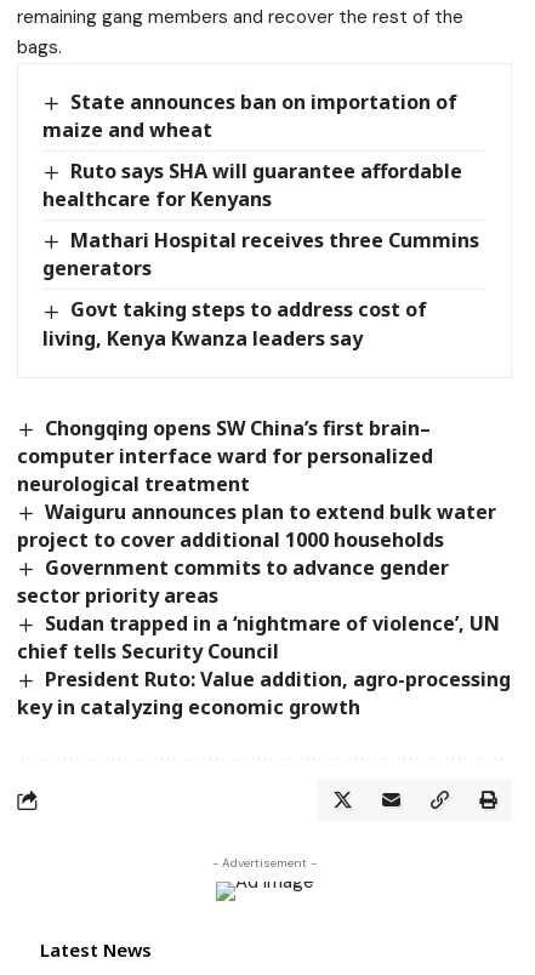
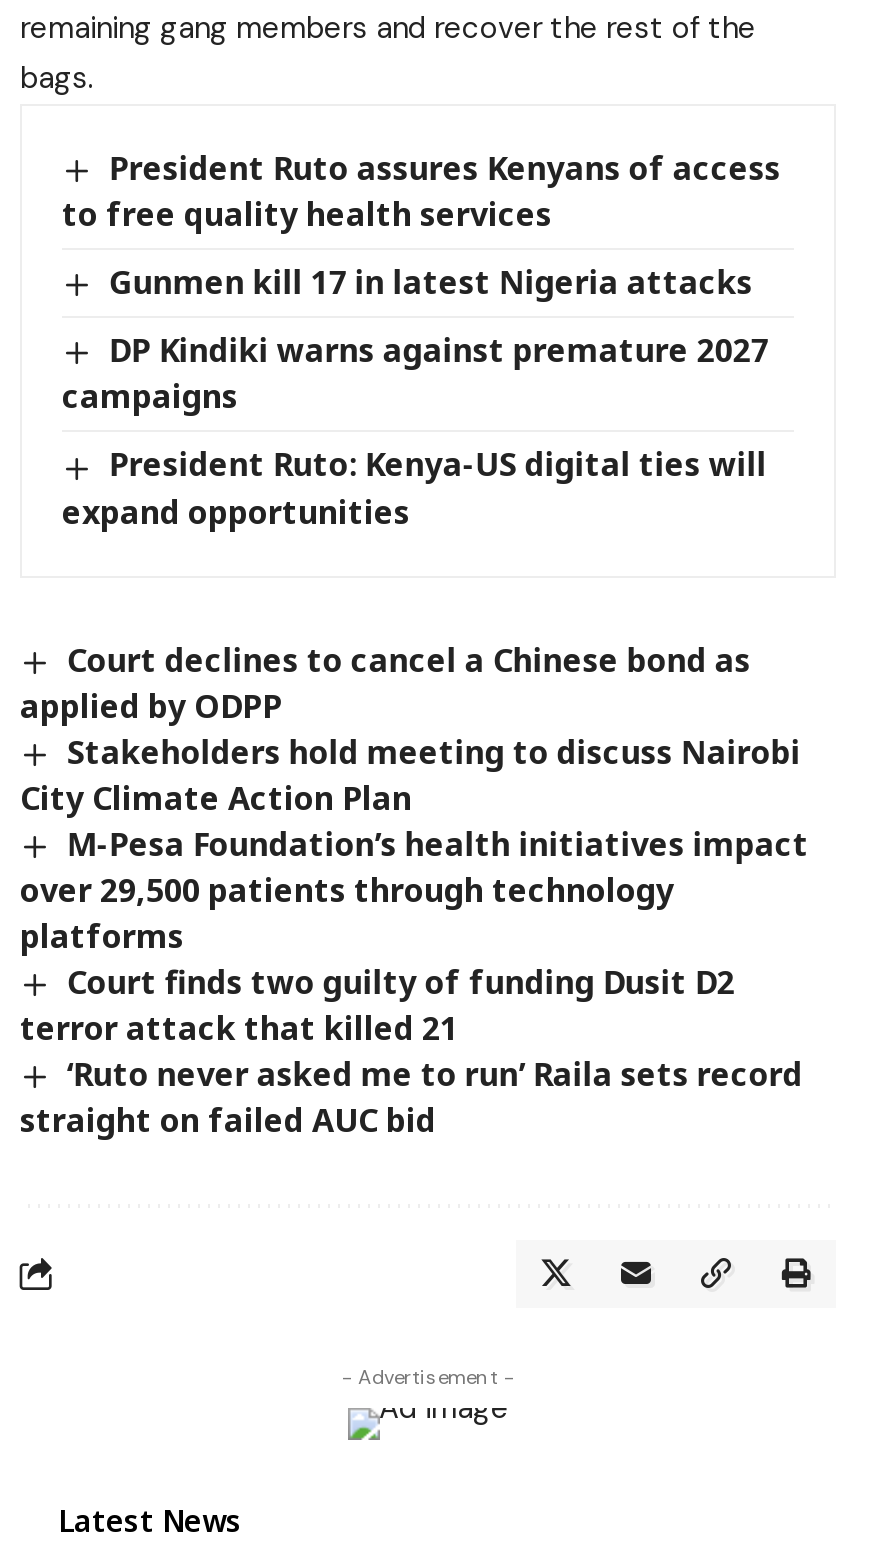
[42,89,458,143] State announces ban on importation of | maize and wheat -> [62,146,781,236] President Ruto assures Kenyans of access | to free quality health services
[42,158,463,212] Ruto says SHA will guarantee affordable | healthcare for Kenyans -> [109,260,753,304] Gunmen kill 17 in latest Nigeria attacks
[42,227,480,282] Mathari Hospital receives three Cummins | generators -> [62,328,769,419] DP Kindiki warns against premature 2027 | campaigns
[42,296,428,351] Govt taking steps to address cost of | living, Kenya Kwanza leaders say -> [62,443,767,533] President Ruto: Kenya-US digital ties will | expand opportunities
[17,414,511,720] Chongqing opens SW China’s first brain– | computer interface ward for personalized | neurological treatment | Waiguru announces plan to extend bulk water | project to cover additional 1000 households | Government commits to advance gender | sector priority areas | Sudan trapped in a ‘nightmare of violence’, UN | chief tells Security Council | President Ruto: Value addition, agro-processing | key in catalyzing economic growth -> [20,637,809,1142] Court declines to cancel a Chinese bond as | applied by ODPP | Stakeholders hold meeting to discuss Nairobi | City Climate Action Plan | M-Pesa Foundation’s health initiatives impact | over 29,500 patients through technology | platforms | Court finds two guilty of funding Dusit D2 | terror attack that killed 21 | ‘Ruto never asked me to run’ Raila sets record | straight on failed AUC bid

